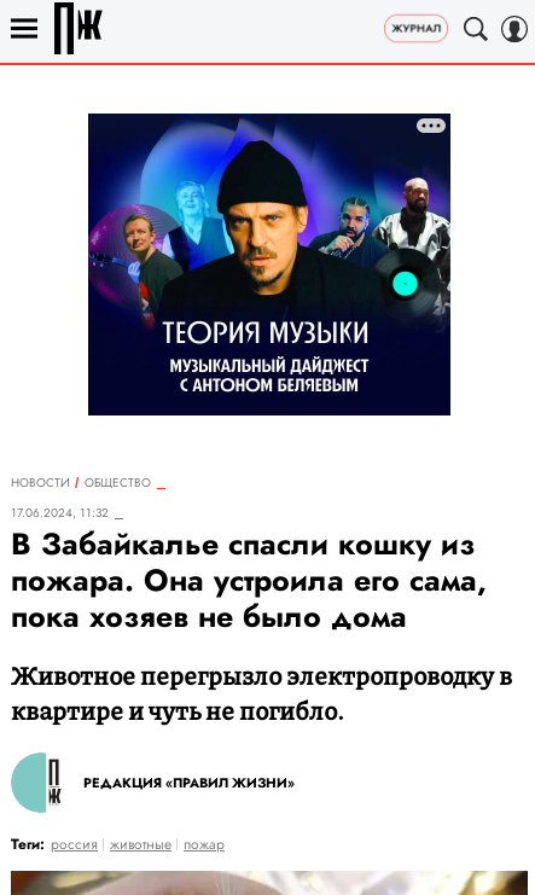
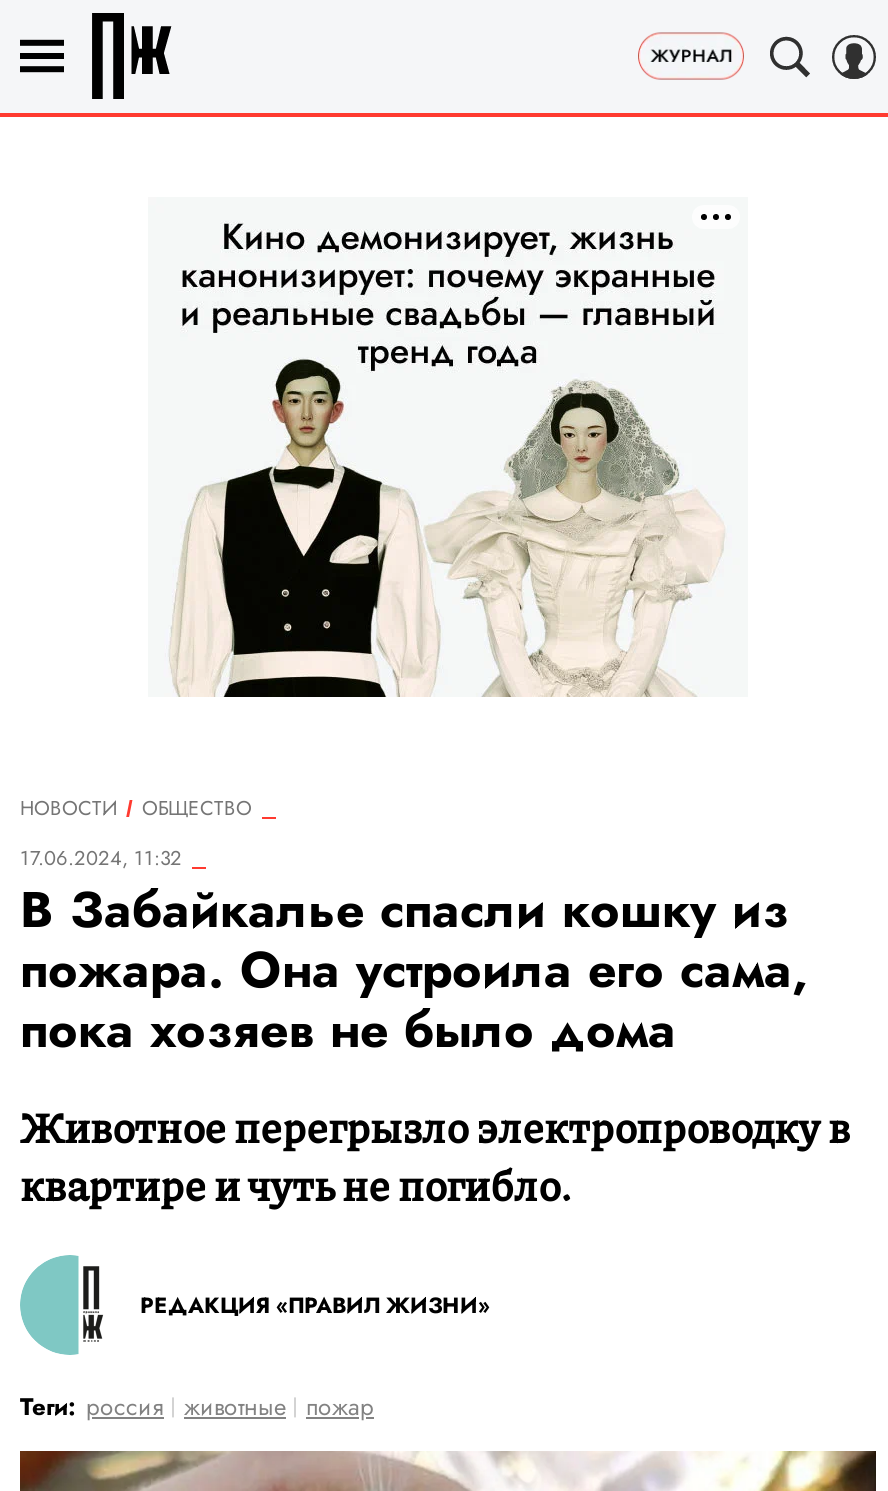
[87,112,452,417] [image] -> [148,197,748,699] [image]

